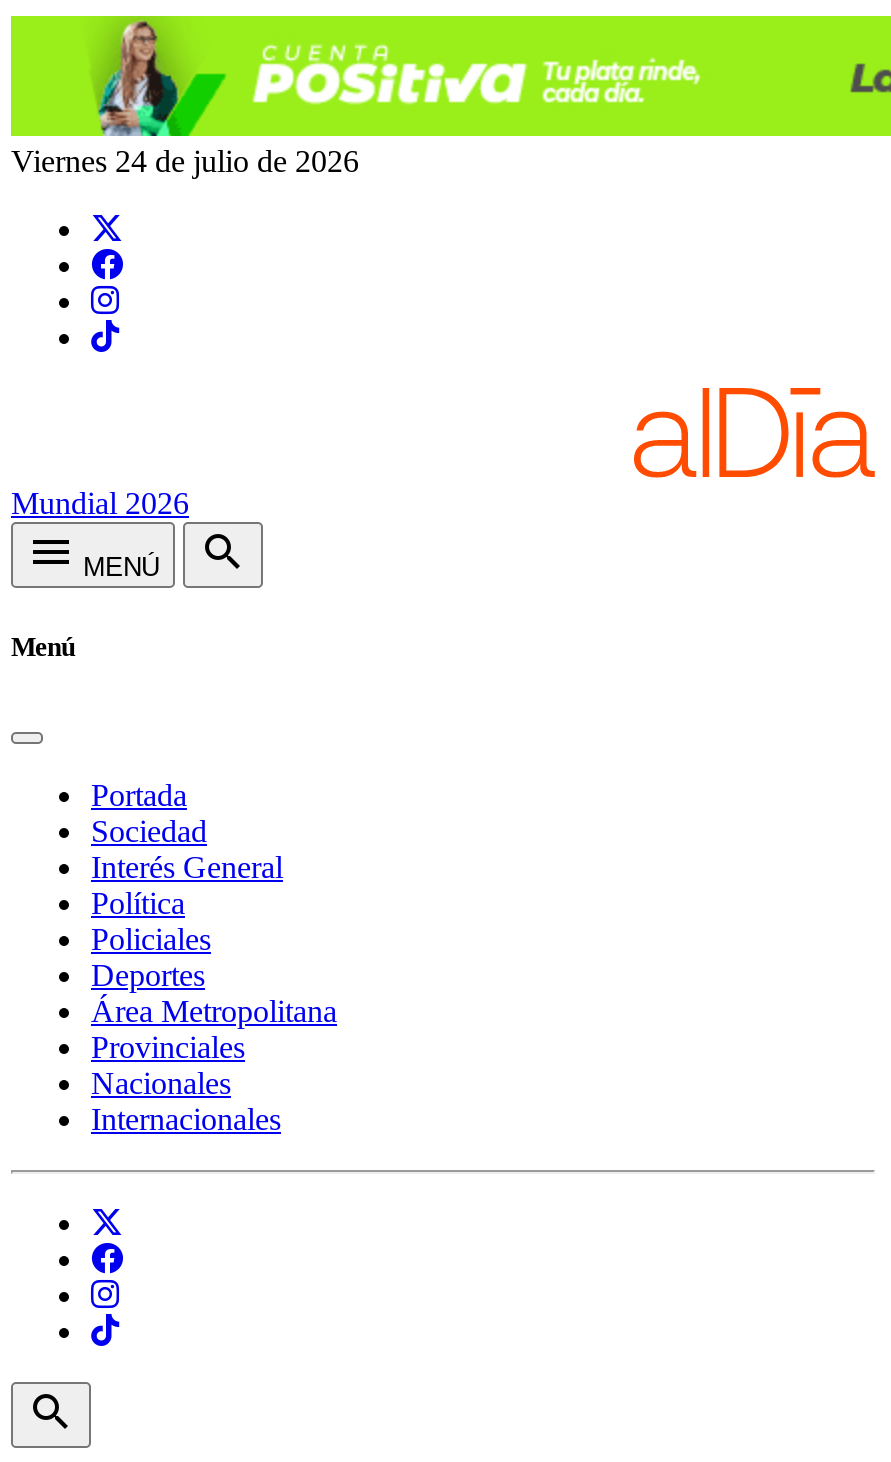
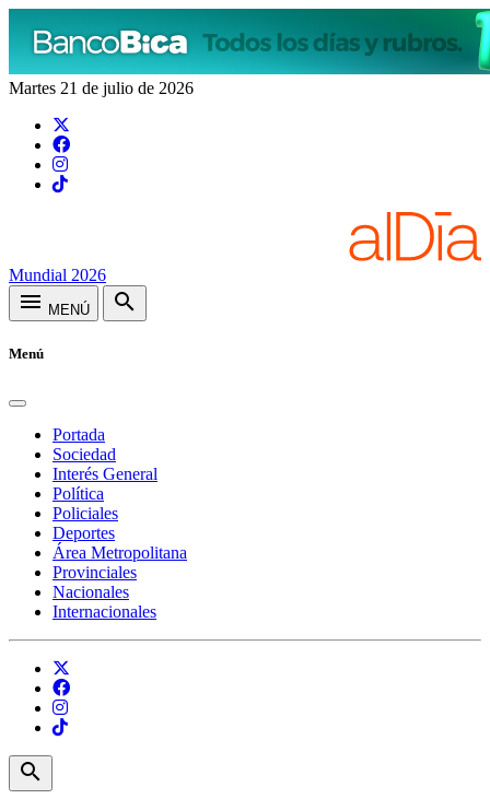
[9,14,885,178] [image] | Viernes 24 de julio de 2026 -> [8,8,487,97] [image] | Martes 21 de julio de 2026

